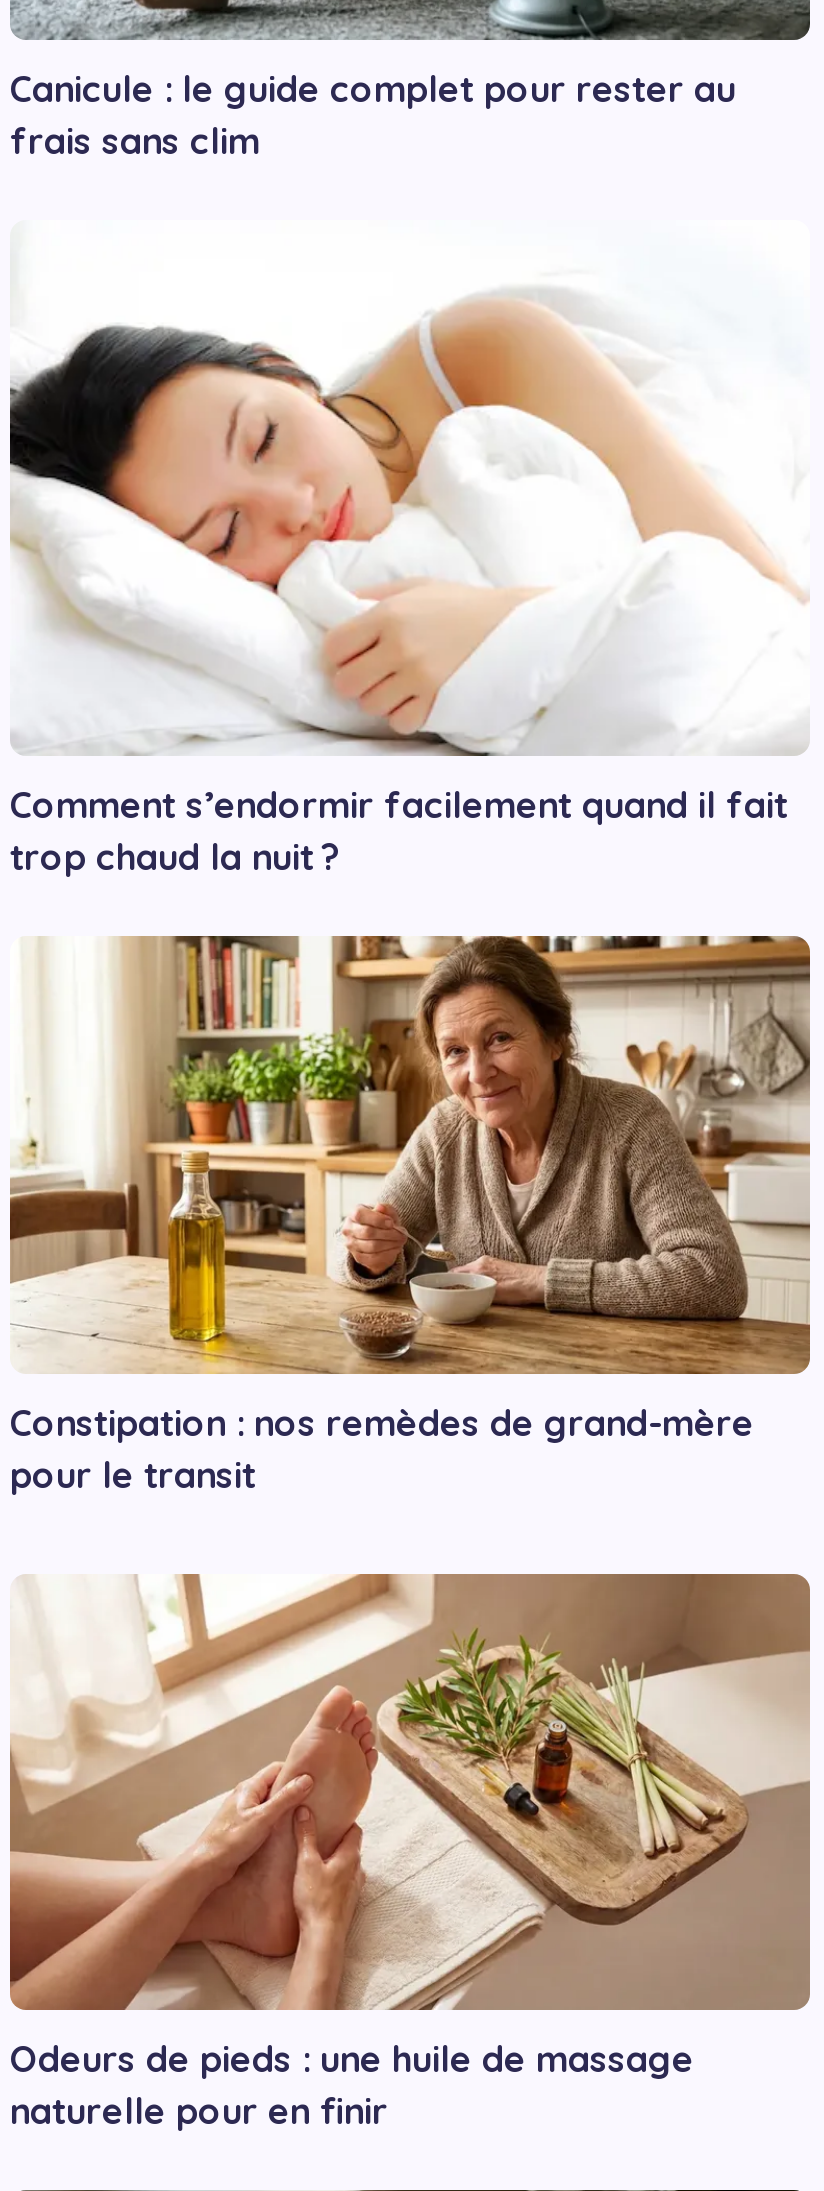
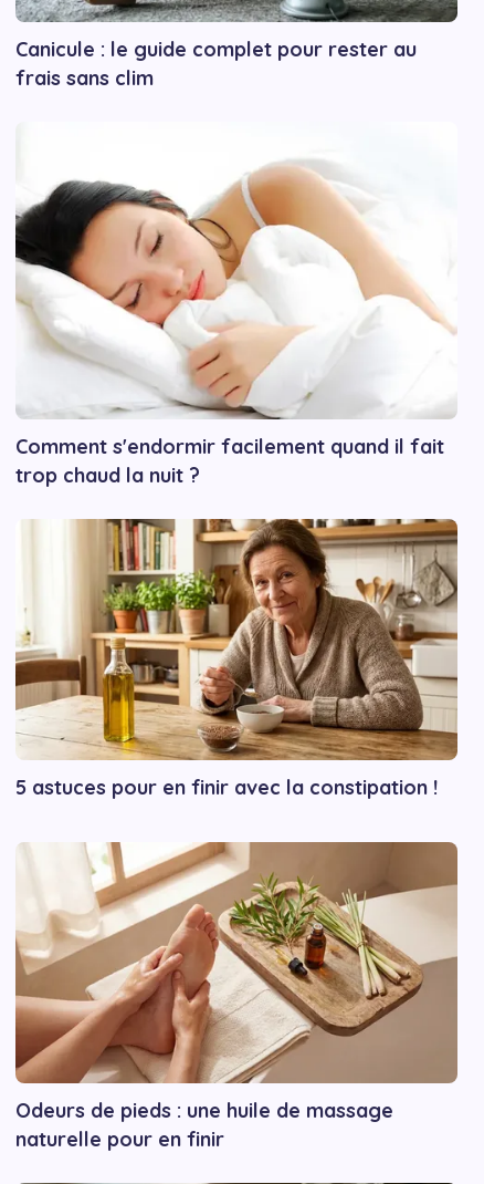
[10,783,788,829] Comment s’endormir facilement quand il fait -> [15,434,444,459] Comment s'endormir facilement quand il fait
[10,1399,754,1497] Constipation : nos remèdes de grand-mère | pour le transit -> [15,775,438,800] 5 astuces pour en finir avec la constipation !

